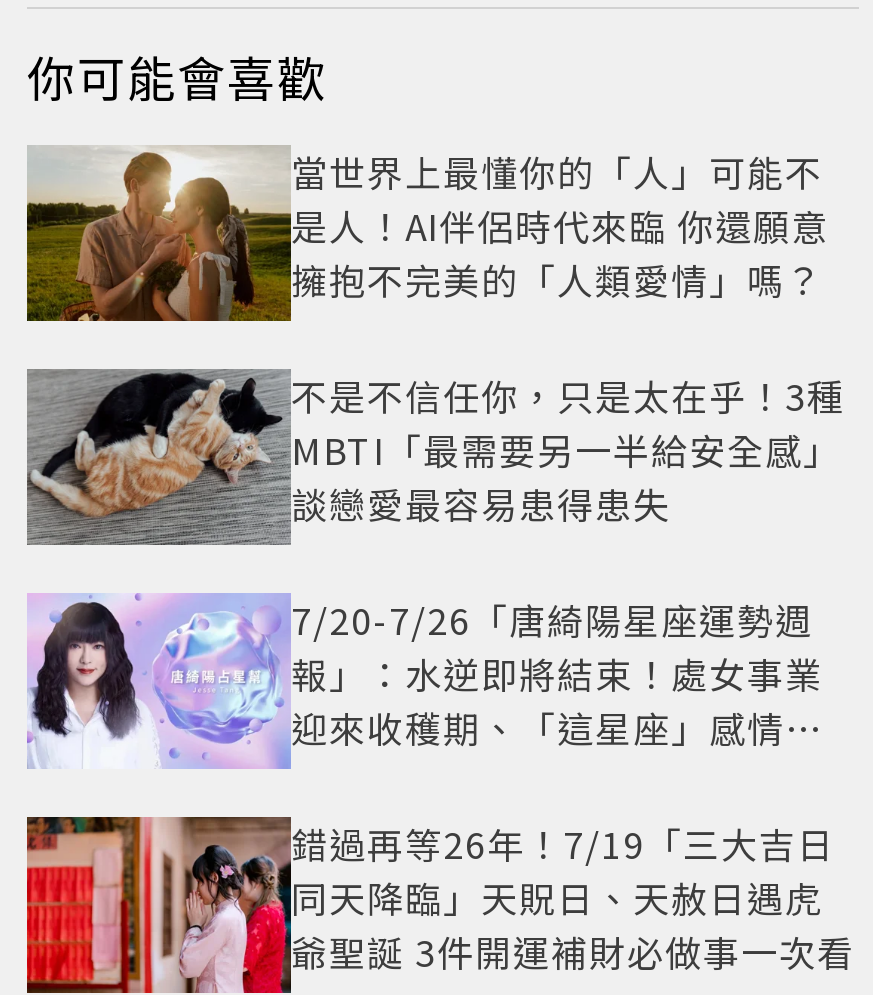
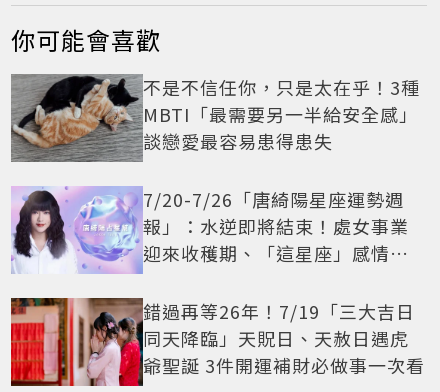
[25,145,829,323] [image] | 當世界上最懂你的「人」可能不 | 是人！AI伴侶時代來臨 你還願意 | 擁抱不完美的「人類愛情」嗎？ -> none

